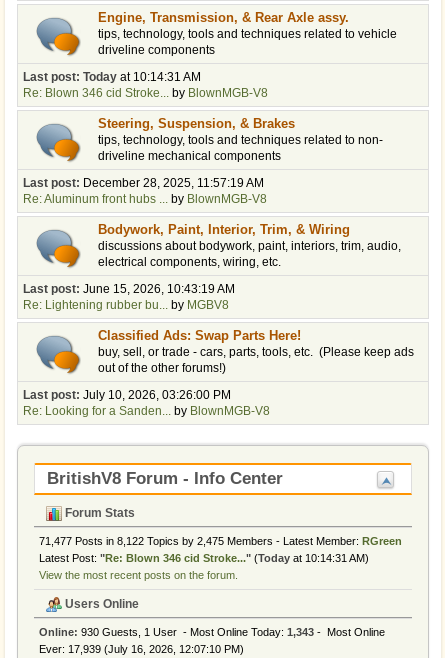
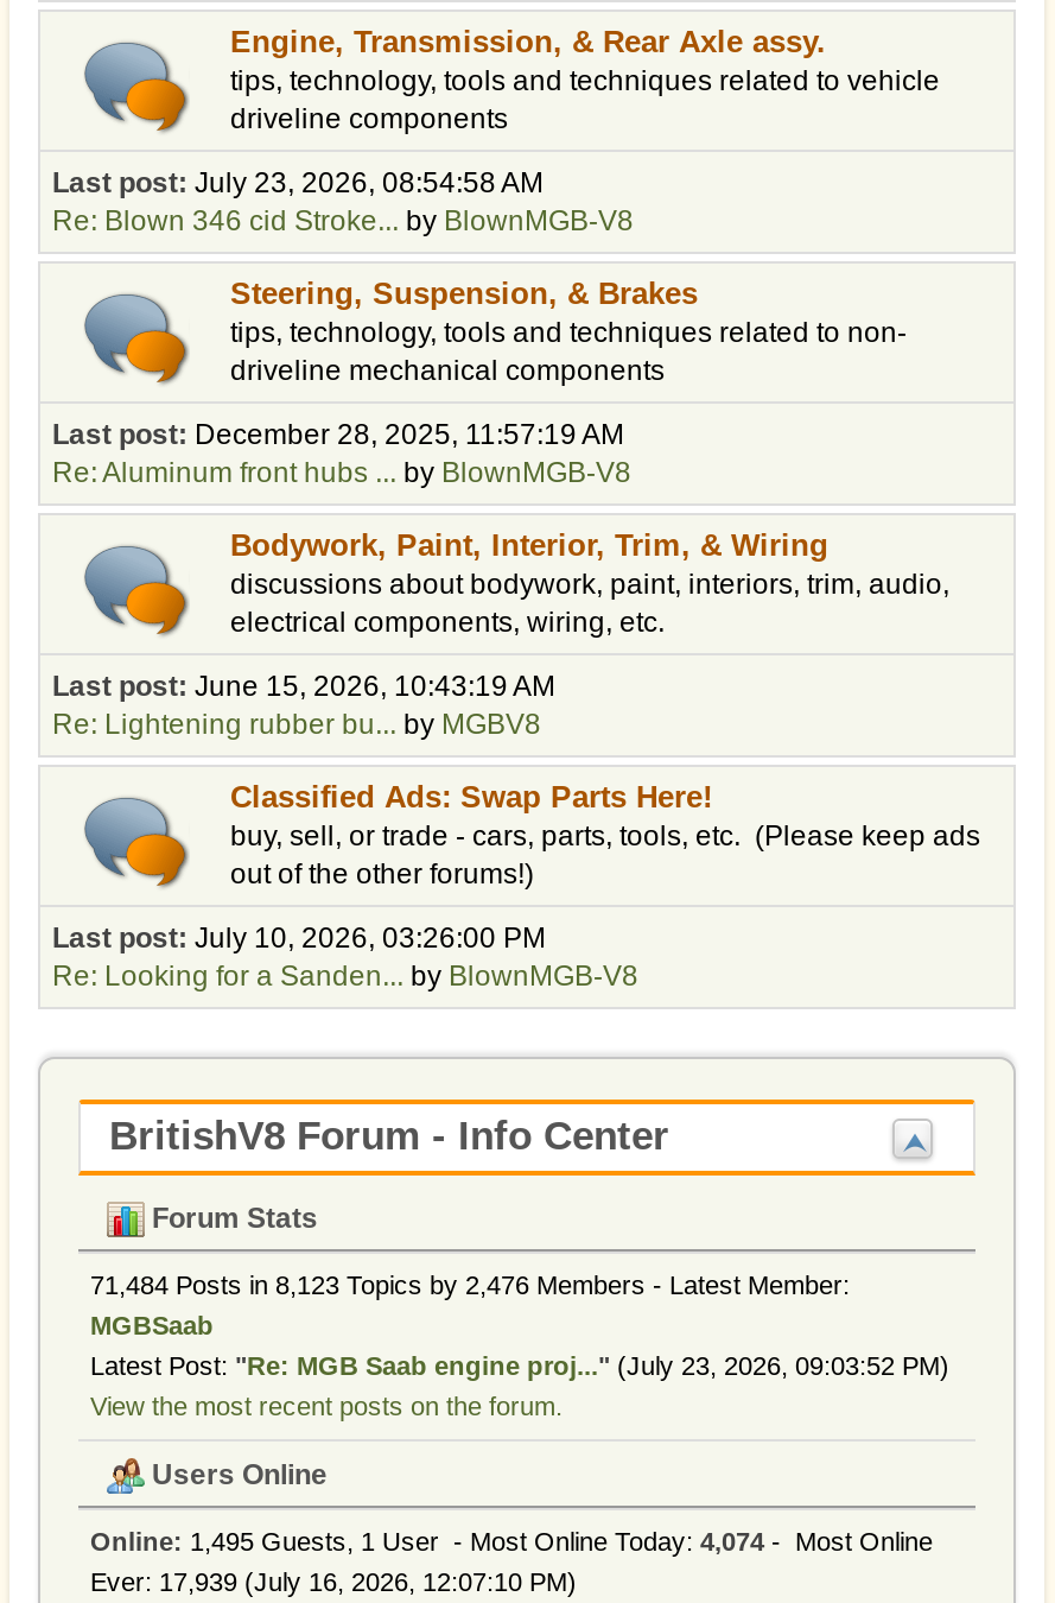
[23,70,201,84] Last post: Today at 10:14:31 AM -> [52,167,544,200] Last post: July 23, 2026, 08:54:58 AM
[39,535,402,564] 71,477 Posts in 8,122 Topics by 2,475 Members - Latest Member: RGreen | Latest Post: "Re: Blown 346 cid Stroke..." (Today at 10:14:31 AM) -> [90,1271,949,1380] 71,484 Posts in 8,123 Topics by 2,476 Members - Latest Member: | MGBSaab | Latest Post: "Re: MGB Saab engine proj..." (July 23, 2026, 09:03:52 PM)
[39,626,385,638] Online: 930 Guests, 1 User - Most Online Today: 1,343 - Most Online -> [90,1527,933,1556] Online: 1,495 Guests, 1 User - Most Online Today: 4,074 - Most Online

